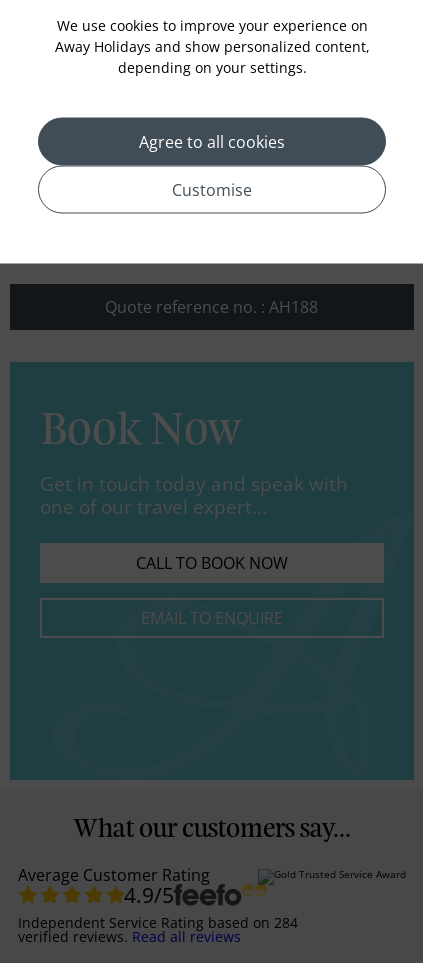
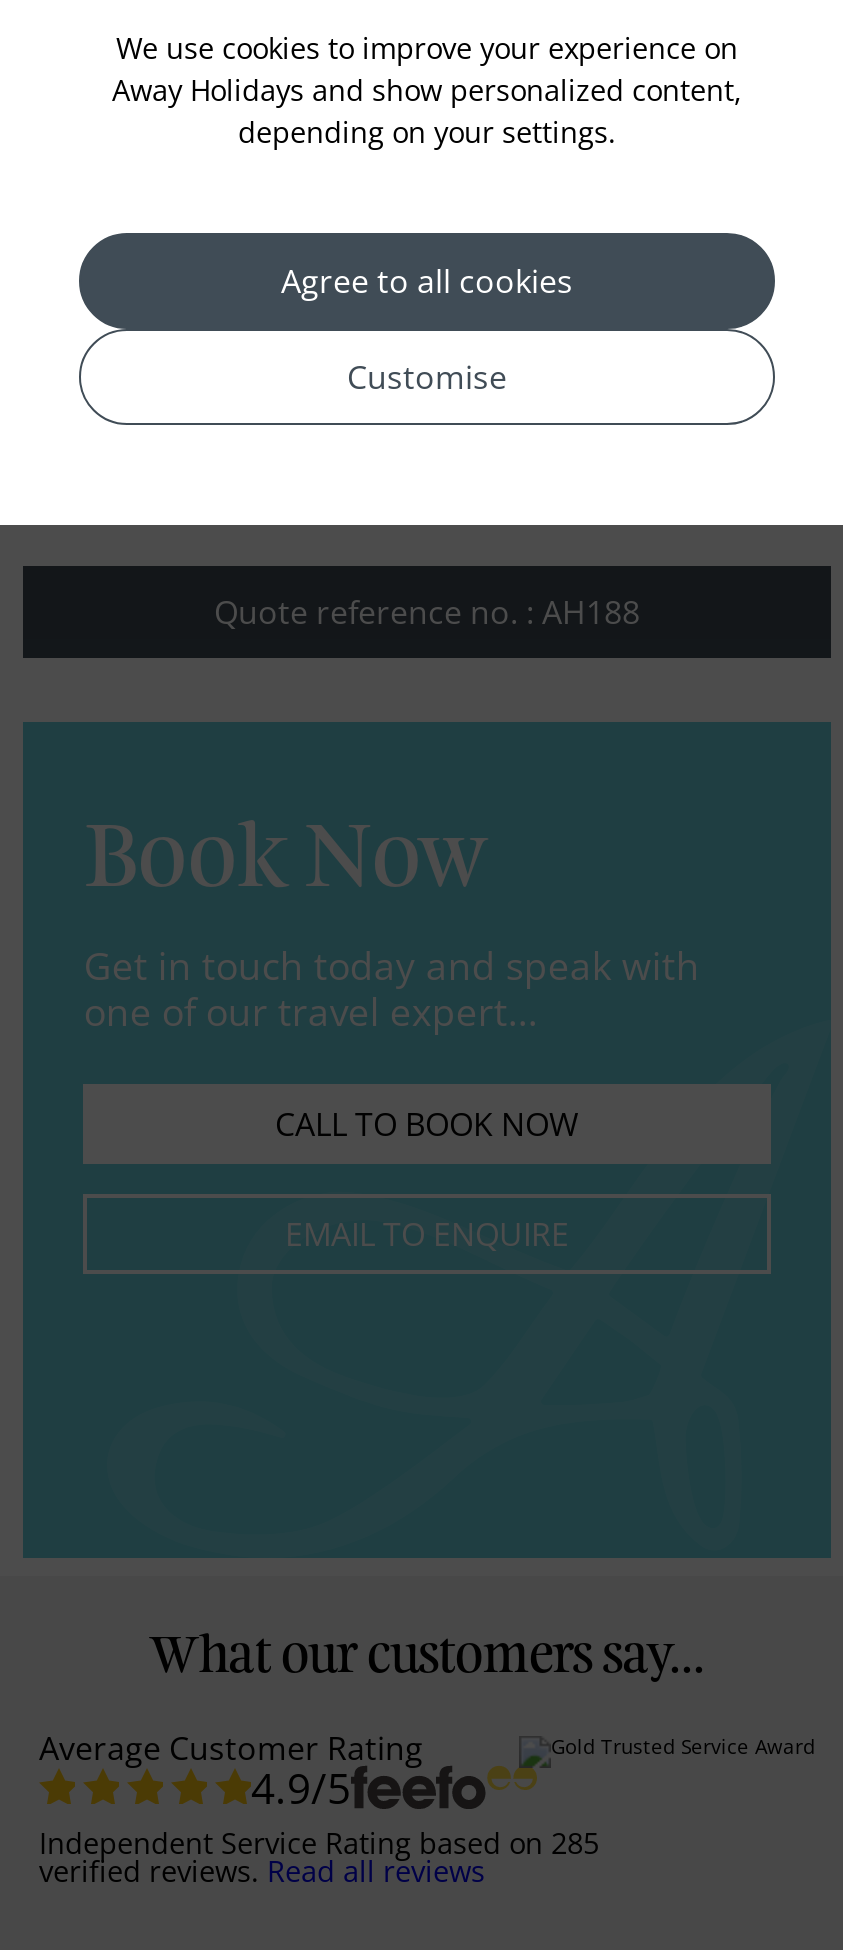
[18,913,298,932] Independent Service Rating based on 284 -> [39,1824,599,1862] Independent Service Rating based on 285

